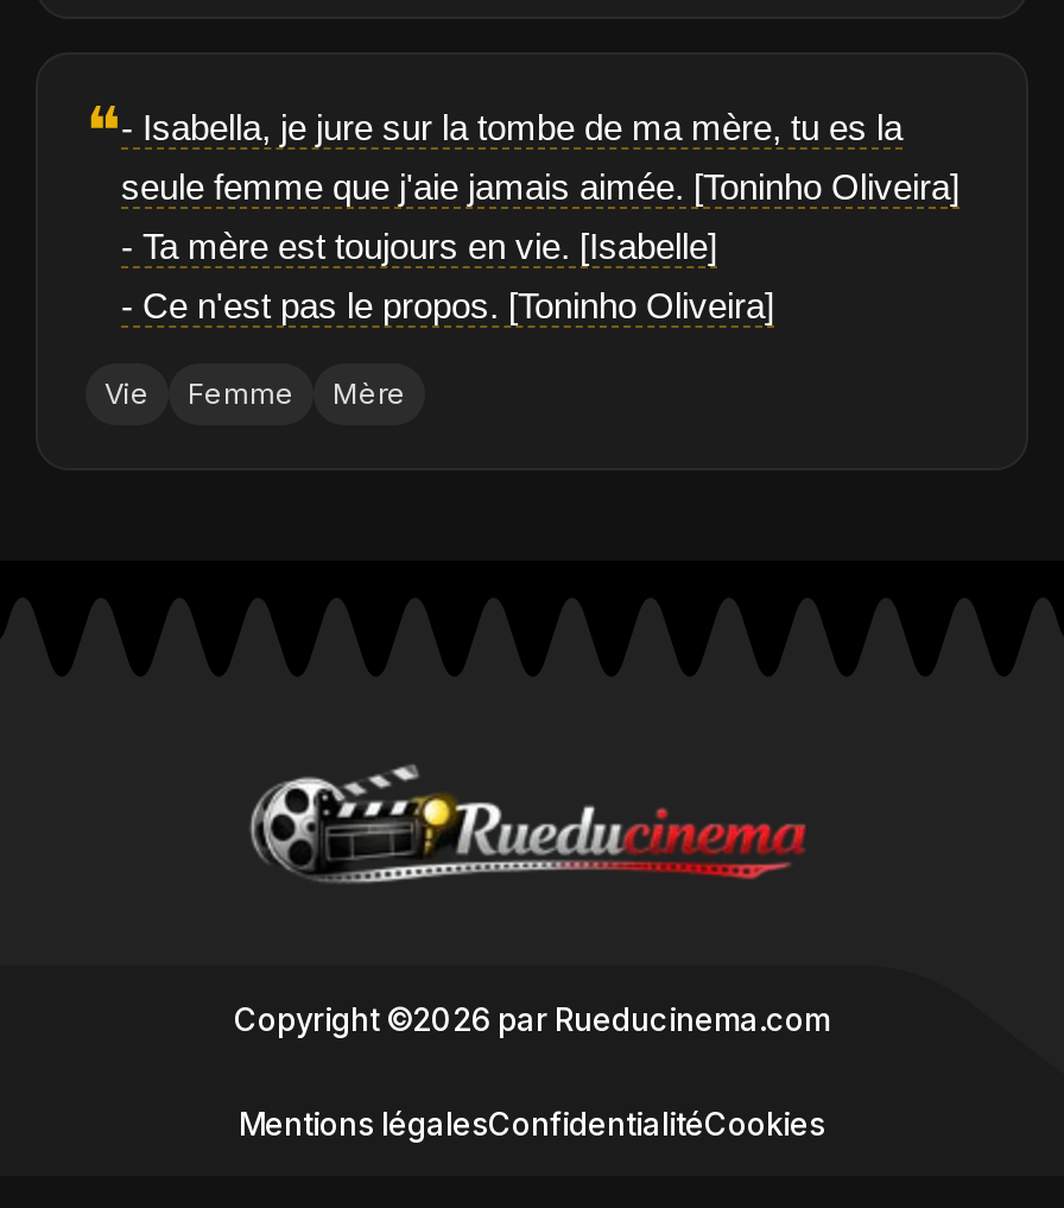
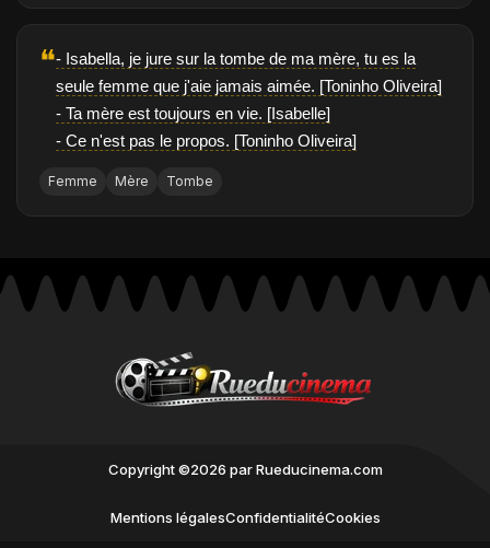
[104,376,150,411] Vie -> none
none -> [166,173,213,189] Tombe

